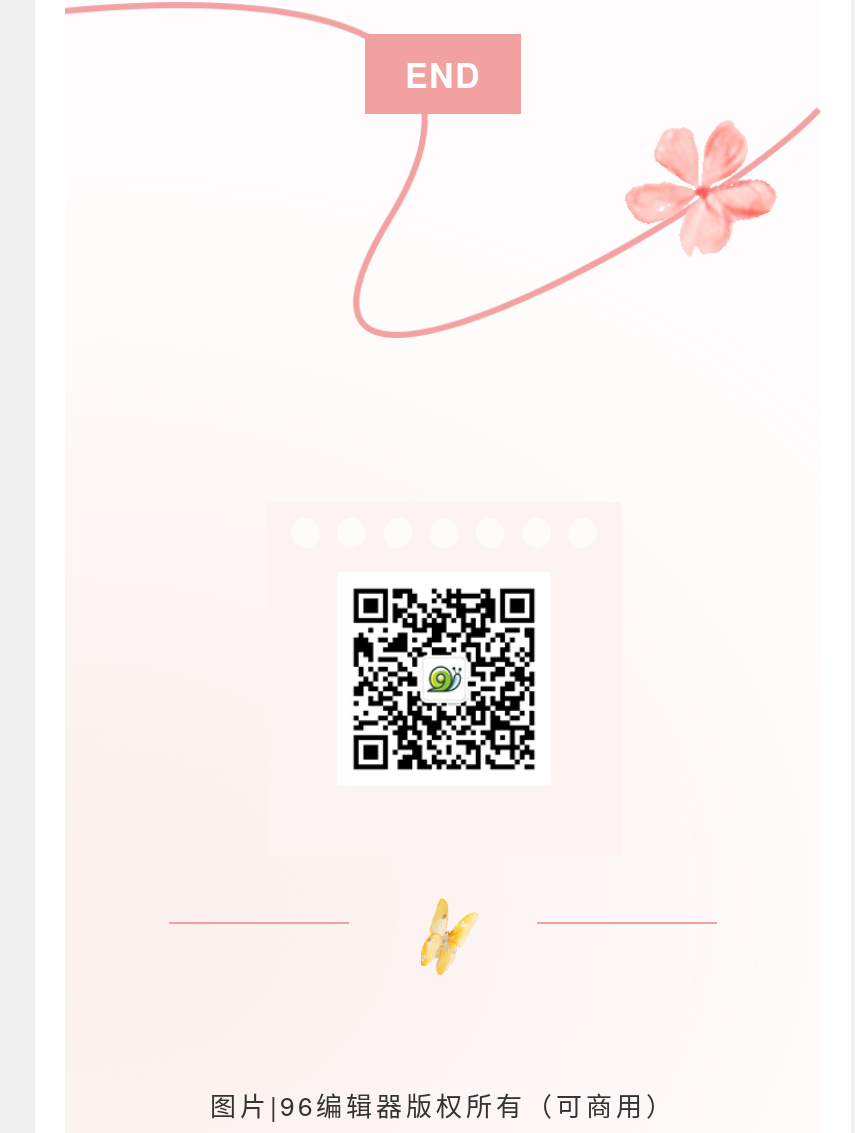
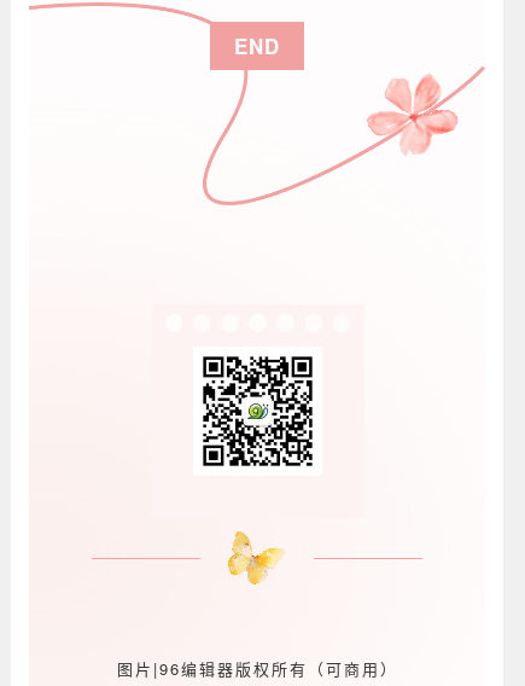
[395,878,487,976] [image] -> [227,530,285,589] [image]

